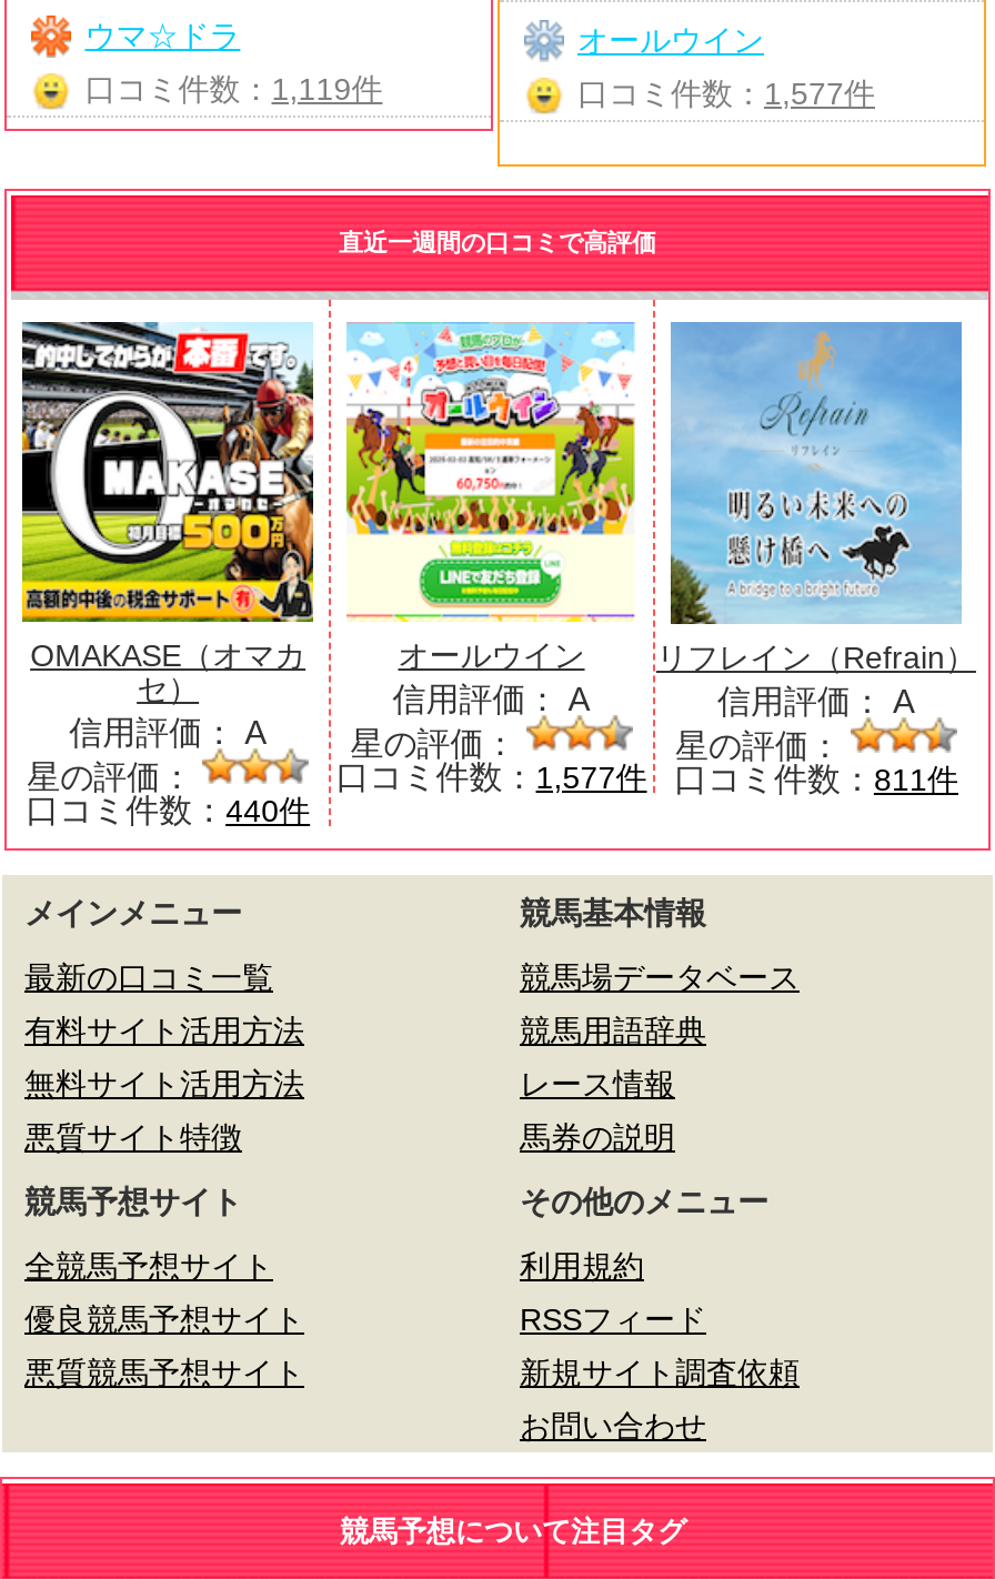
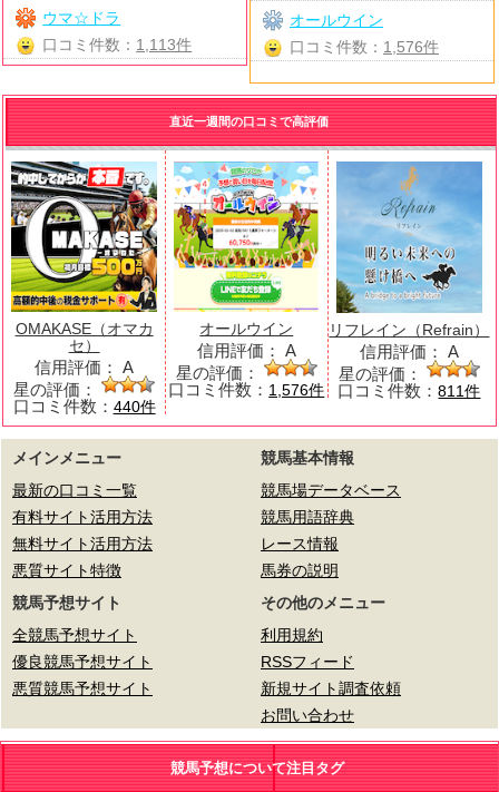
[85,71,382,107] 口コミ件数：1,119件 -> [43,36,192,53] 口コミ件数：1,113件
[577,76,875,111] 口コミ件数：1,577件 -> [290,38,439,56] 口コミ件数：1,576件
[336,758,647,795] 口コミ件数：1,577件 -> [169,380,324,399] 口コミ件数：1,576件

